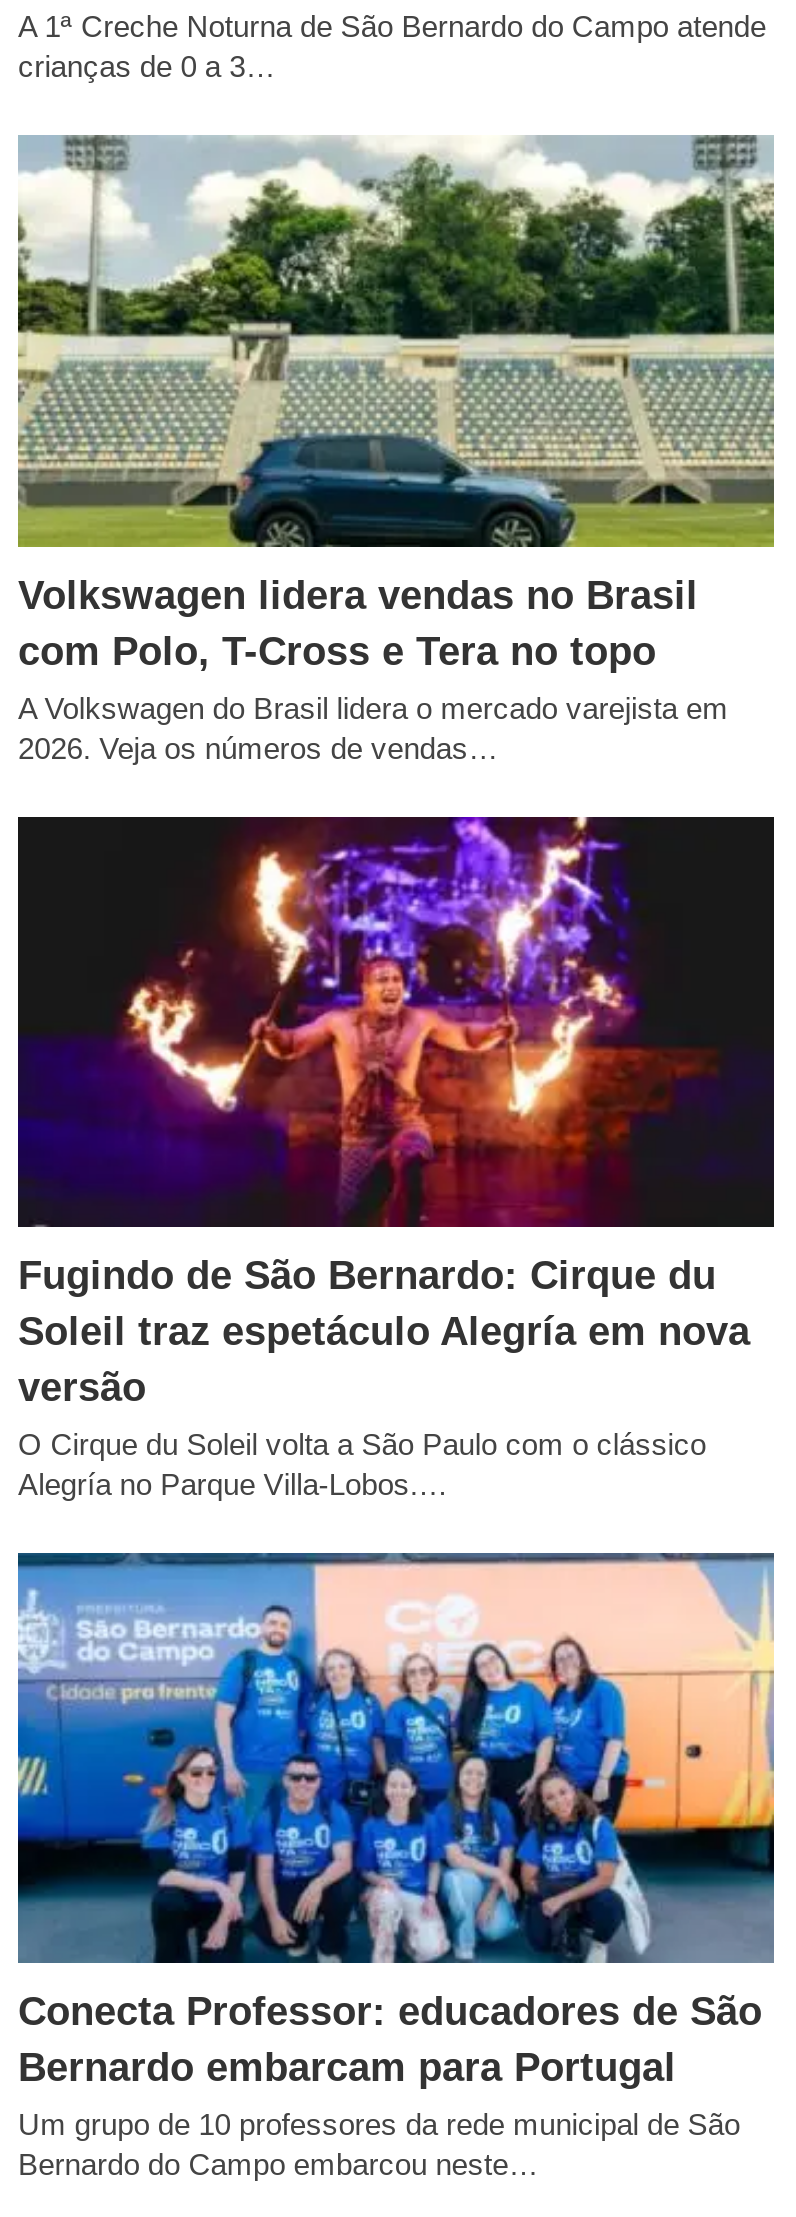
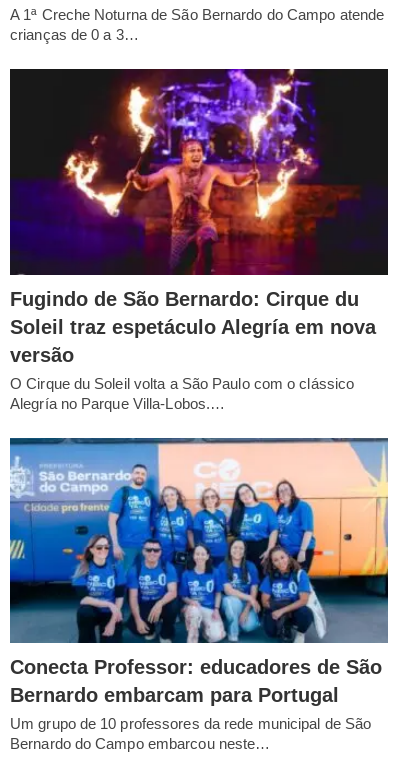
[16,135,776,765] [image] | Volkswagen lidera vendas no Brasil | com Polo, T-Cross e Tera no topo | A Volkswagen do Brasil lidera o mercado varejista em | 2026. Veja os números de vendas… -> none

